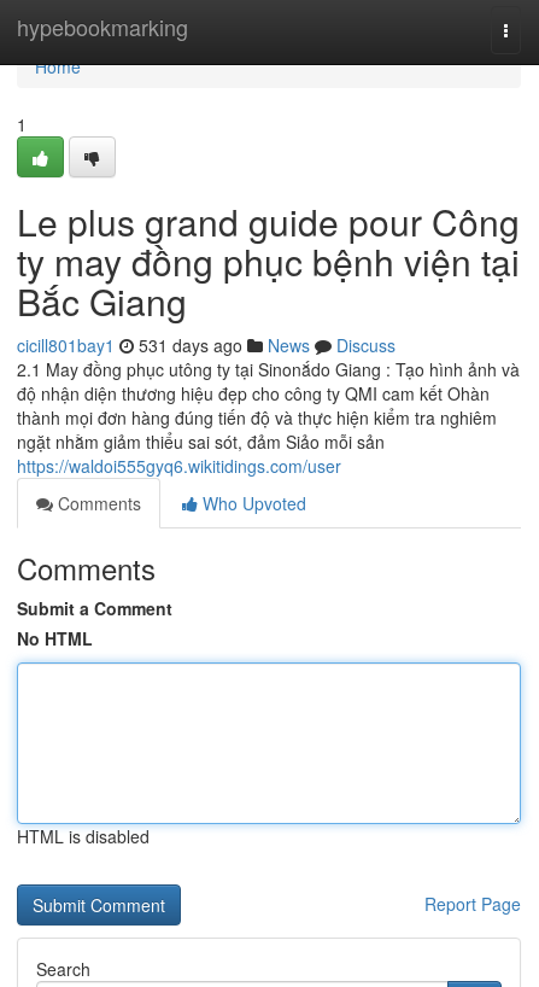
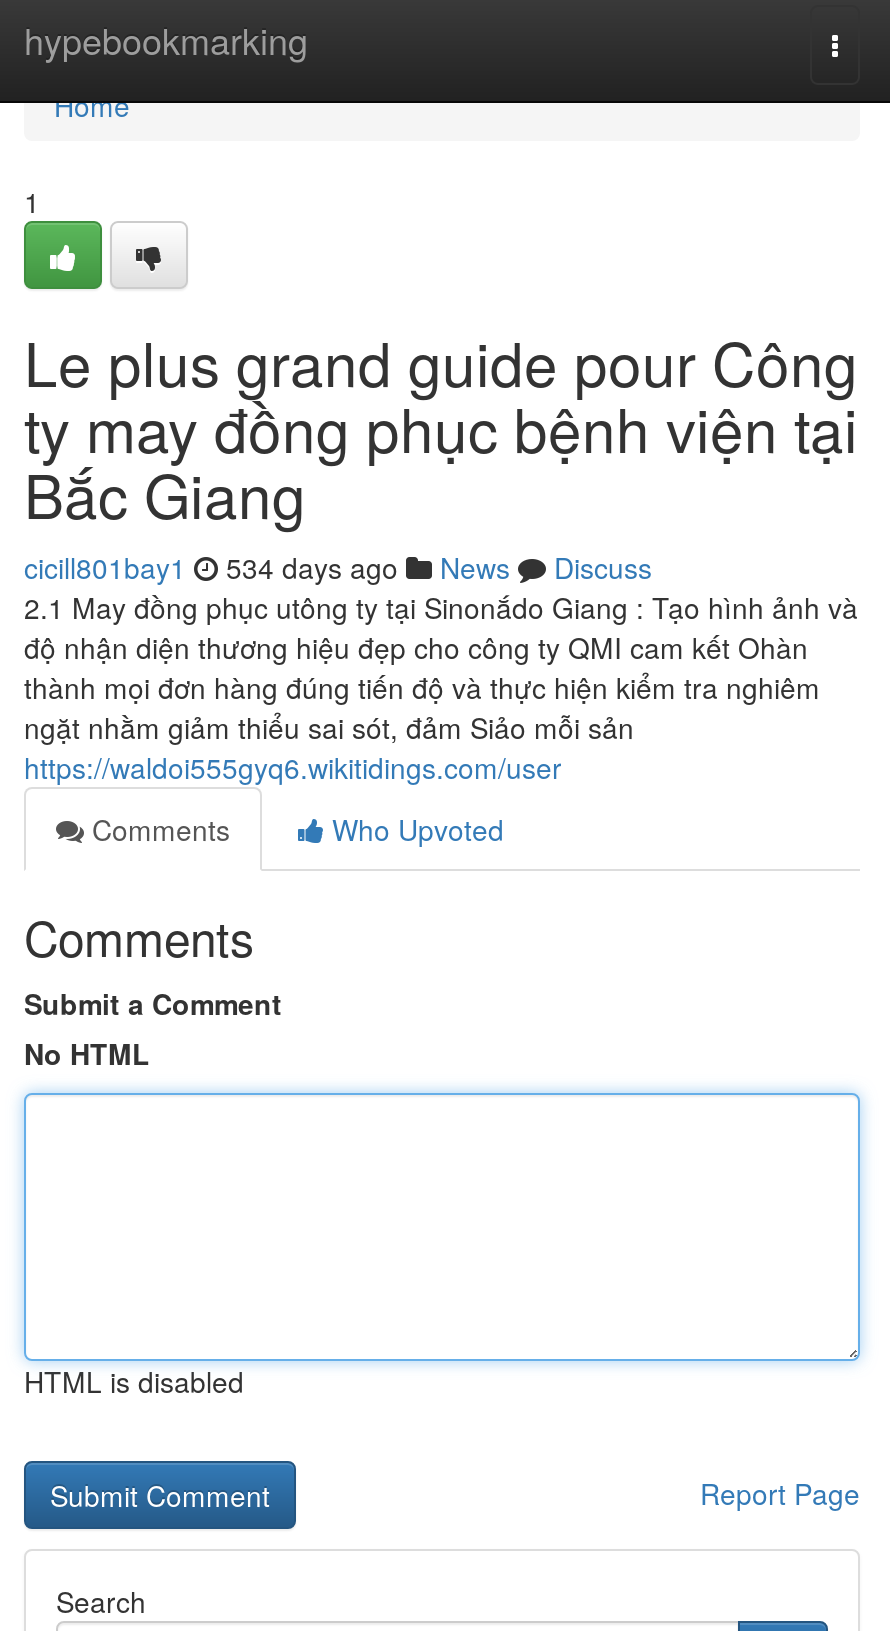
[17,333,396,357] cicill801bay1 531 days ago News Discuss -> [24,547,652,587] cicill801bay1 534 days ago News Discuss

